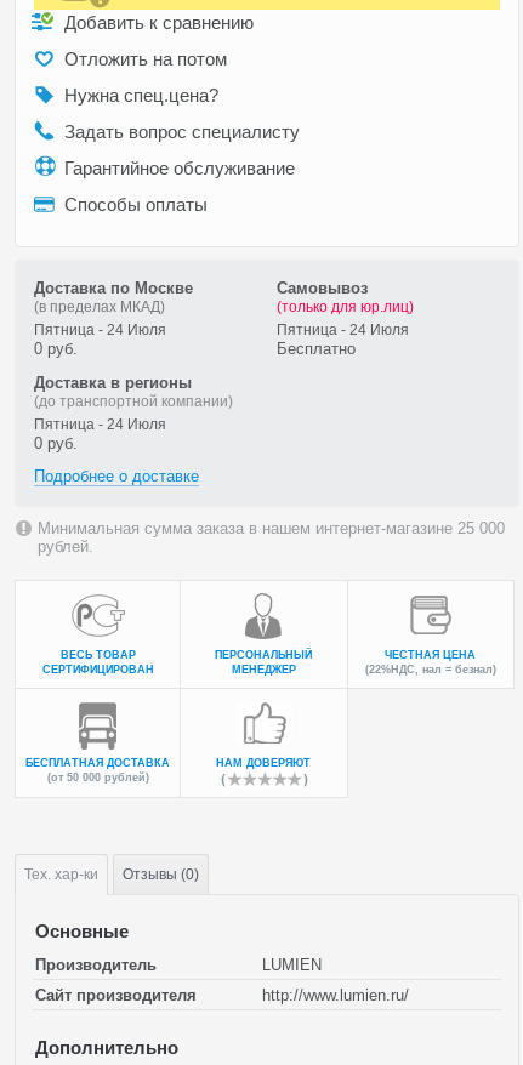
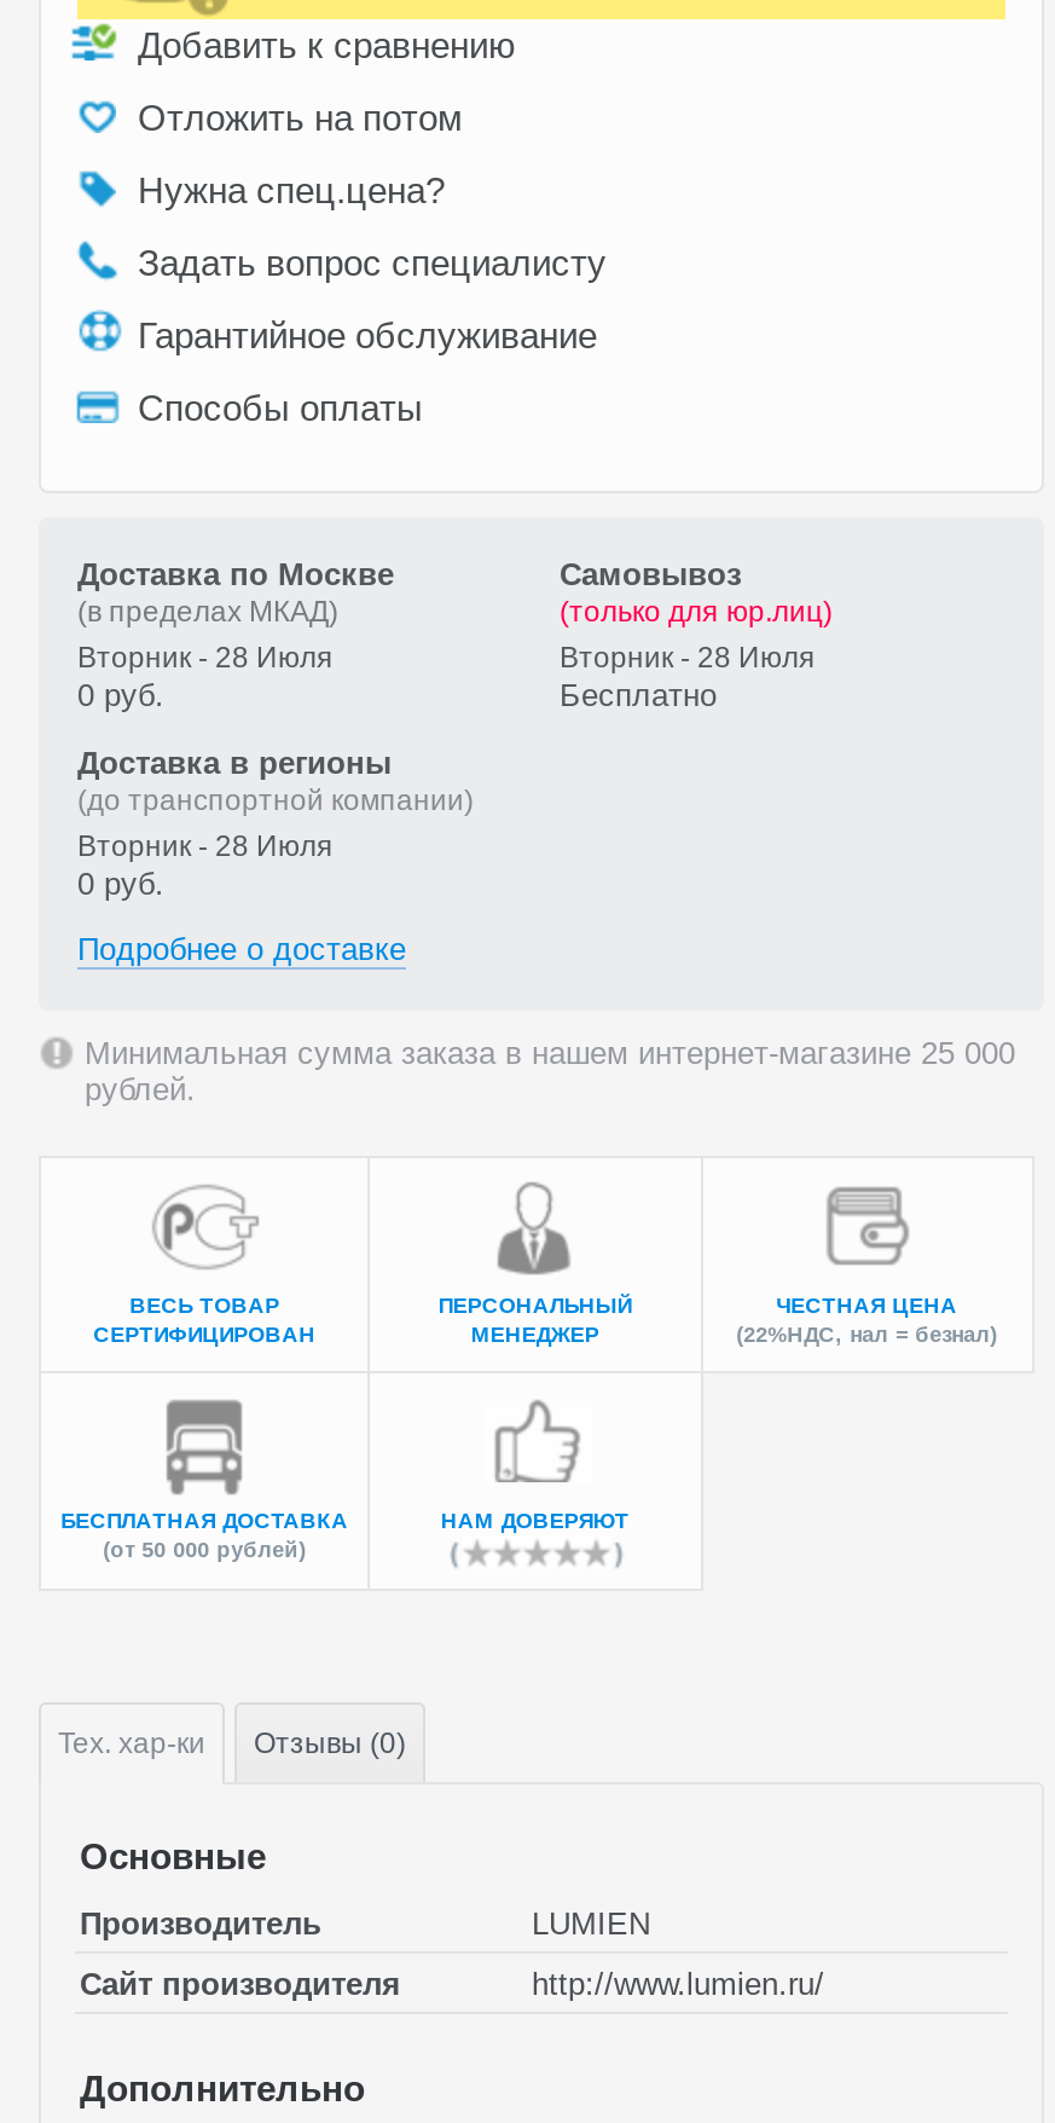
[34,321,166,338] Пятница - 24 Июля -> [77,641,334,675] Вторник - 28 Июля
[276,321,408,338] Пятница - 24 Июля -> [560,641,816,675] Вторник - 28 Июля
[34,416,166,433] Пятница - 24 Июля -> [77,829,334,863] Вторник - 28 Июля

